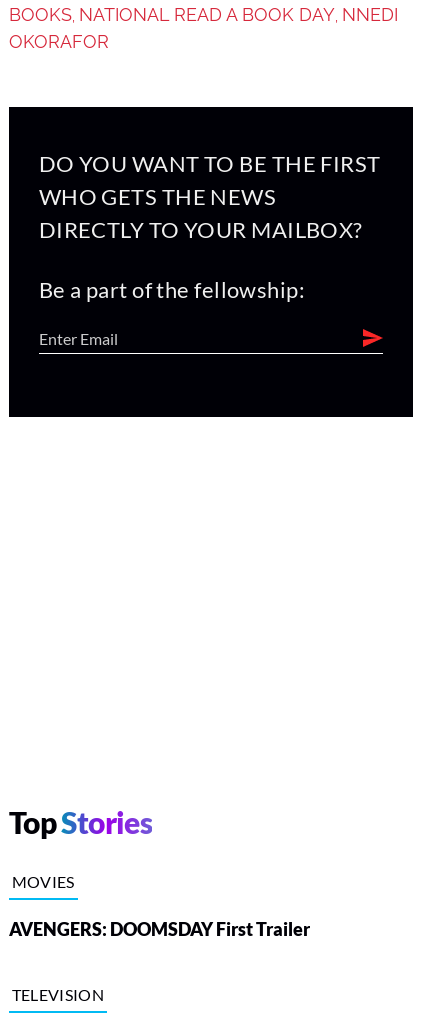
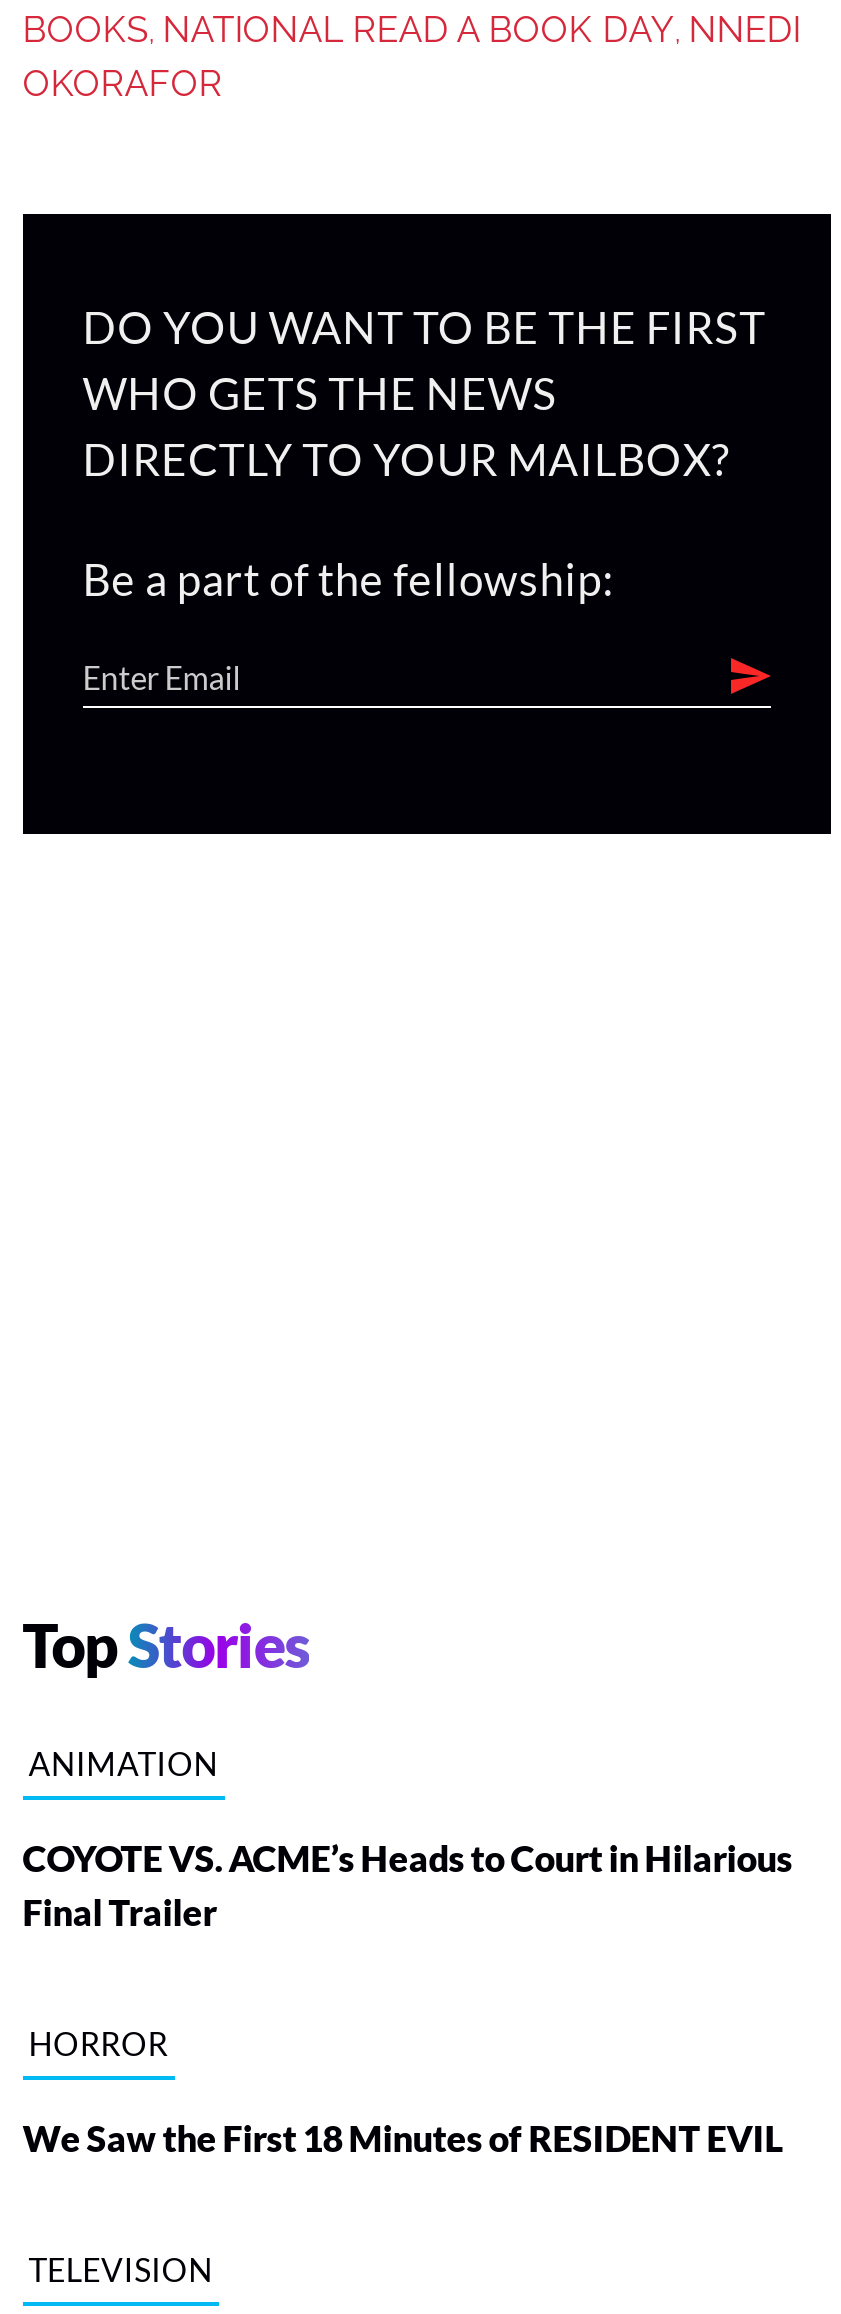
[9,872,310,940] MOVIES | AVENGERS: DOOMSDAY First Trailer -> [22,1744,792,2160] ANIMATION | COYOTE VS. ACME’s Heads to Court in Hilarious | Final Trailer | HORROR | We Saw the First 18 Minutes of RESIDENT EVIL

